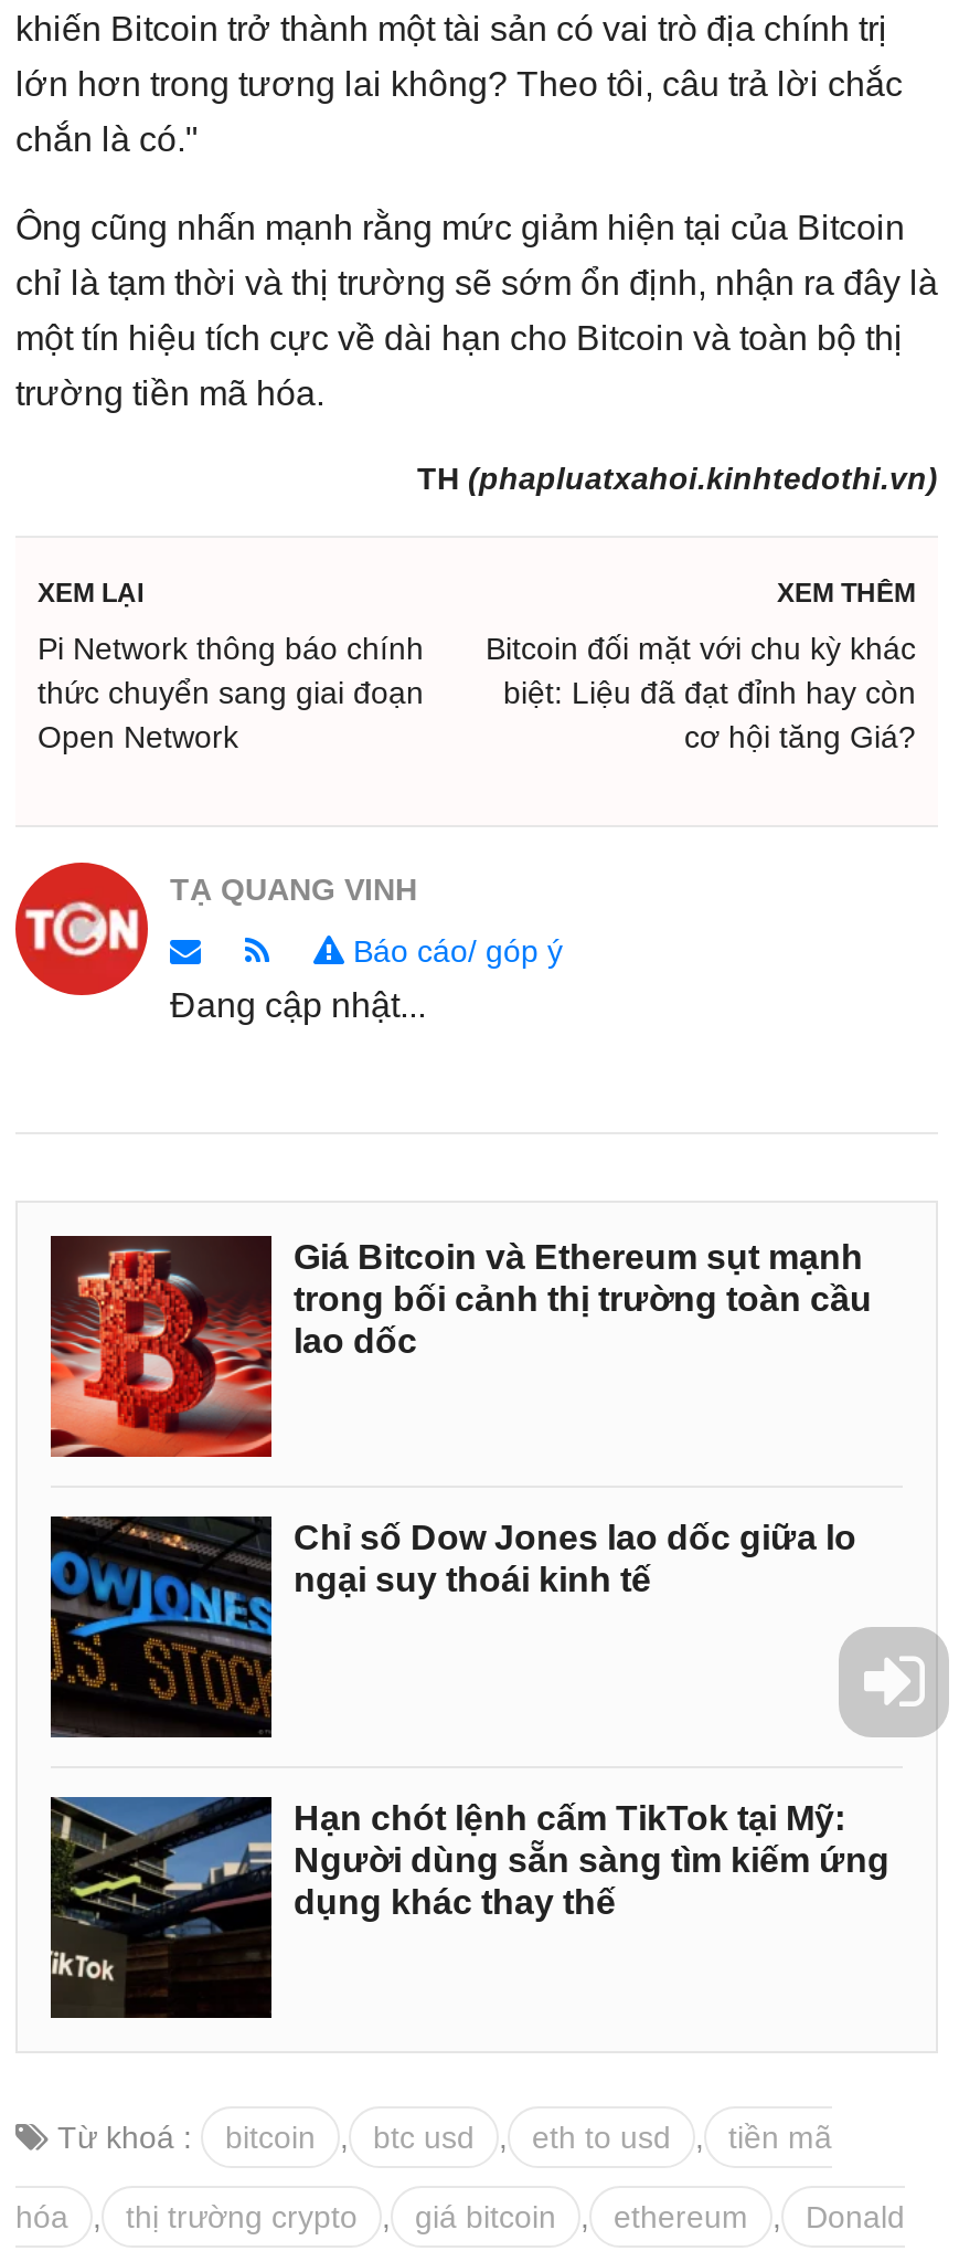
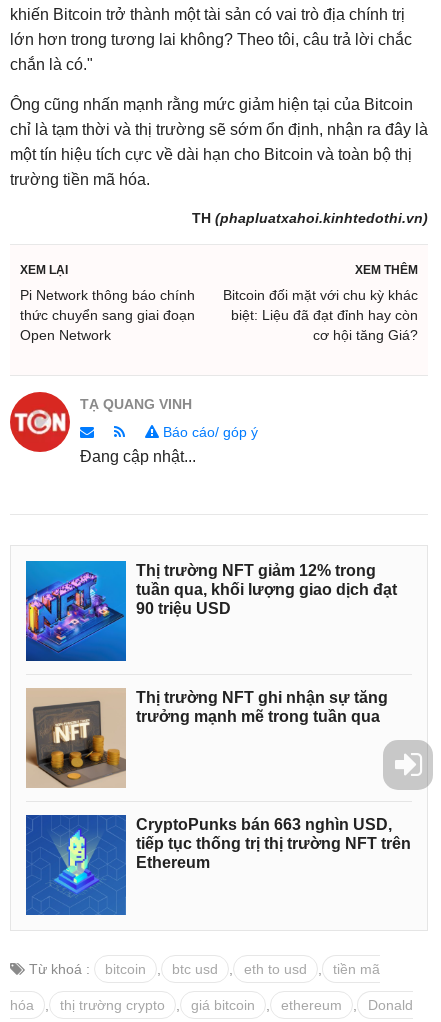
[49,1234,872,1459] [image] | Giá Bitcoin và Ethereum sụt mạnh | trong bối cảnh thị trường toàn cầu | lao dốc -> [25,560,397,662] [image] | Thị trường NFT giảm 12% trong | tuần qua, khối lượng giao dịch đạt | 90 triệu USD
[49,1514,856,1740] [image] | Chỉ số Dow Jones lao dốc giữa lo | ngại suy thoái kinh tế -> [25,688,388,789] [image] | Thị trường NFT ghi nhận sự tăng | trưởng mạnh mẽ trong tuần qua
[49,1795,889,2020] [image] | Hạn chót lệnh cấm TikTok tại Mỹ: | Người dùng sẵn sàng tìm kiếm ứng | dụng khác thay thế -> [25,814,411,916] [image] | CryptoPunks bán 663 nghìn USD, | tiếp tục thống trị thị trường NFT trên | Ethereum

